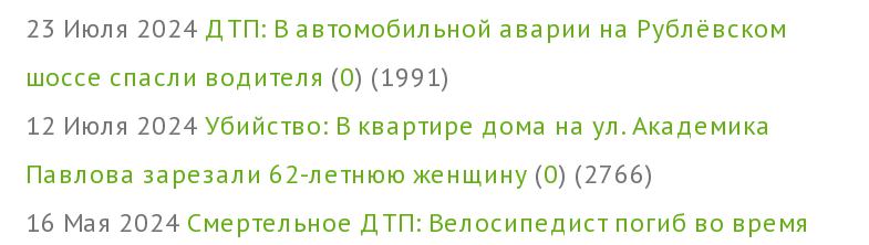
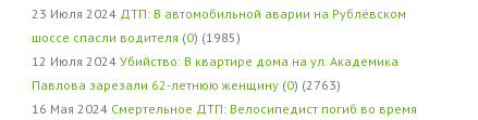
[25,58,451,92] шоссе спасли водителя (0) (1991) -> [32,29,241,45] шоссе спасли водителя (0) (1985)
[25,156,654,189] Павлова зарезали 62-летнюю женщину (0) (2766) -> [32,76,341,92] Павлова зарезали 62-летнюю женщину (0) (2763)

